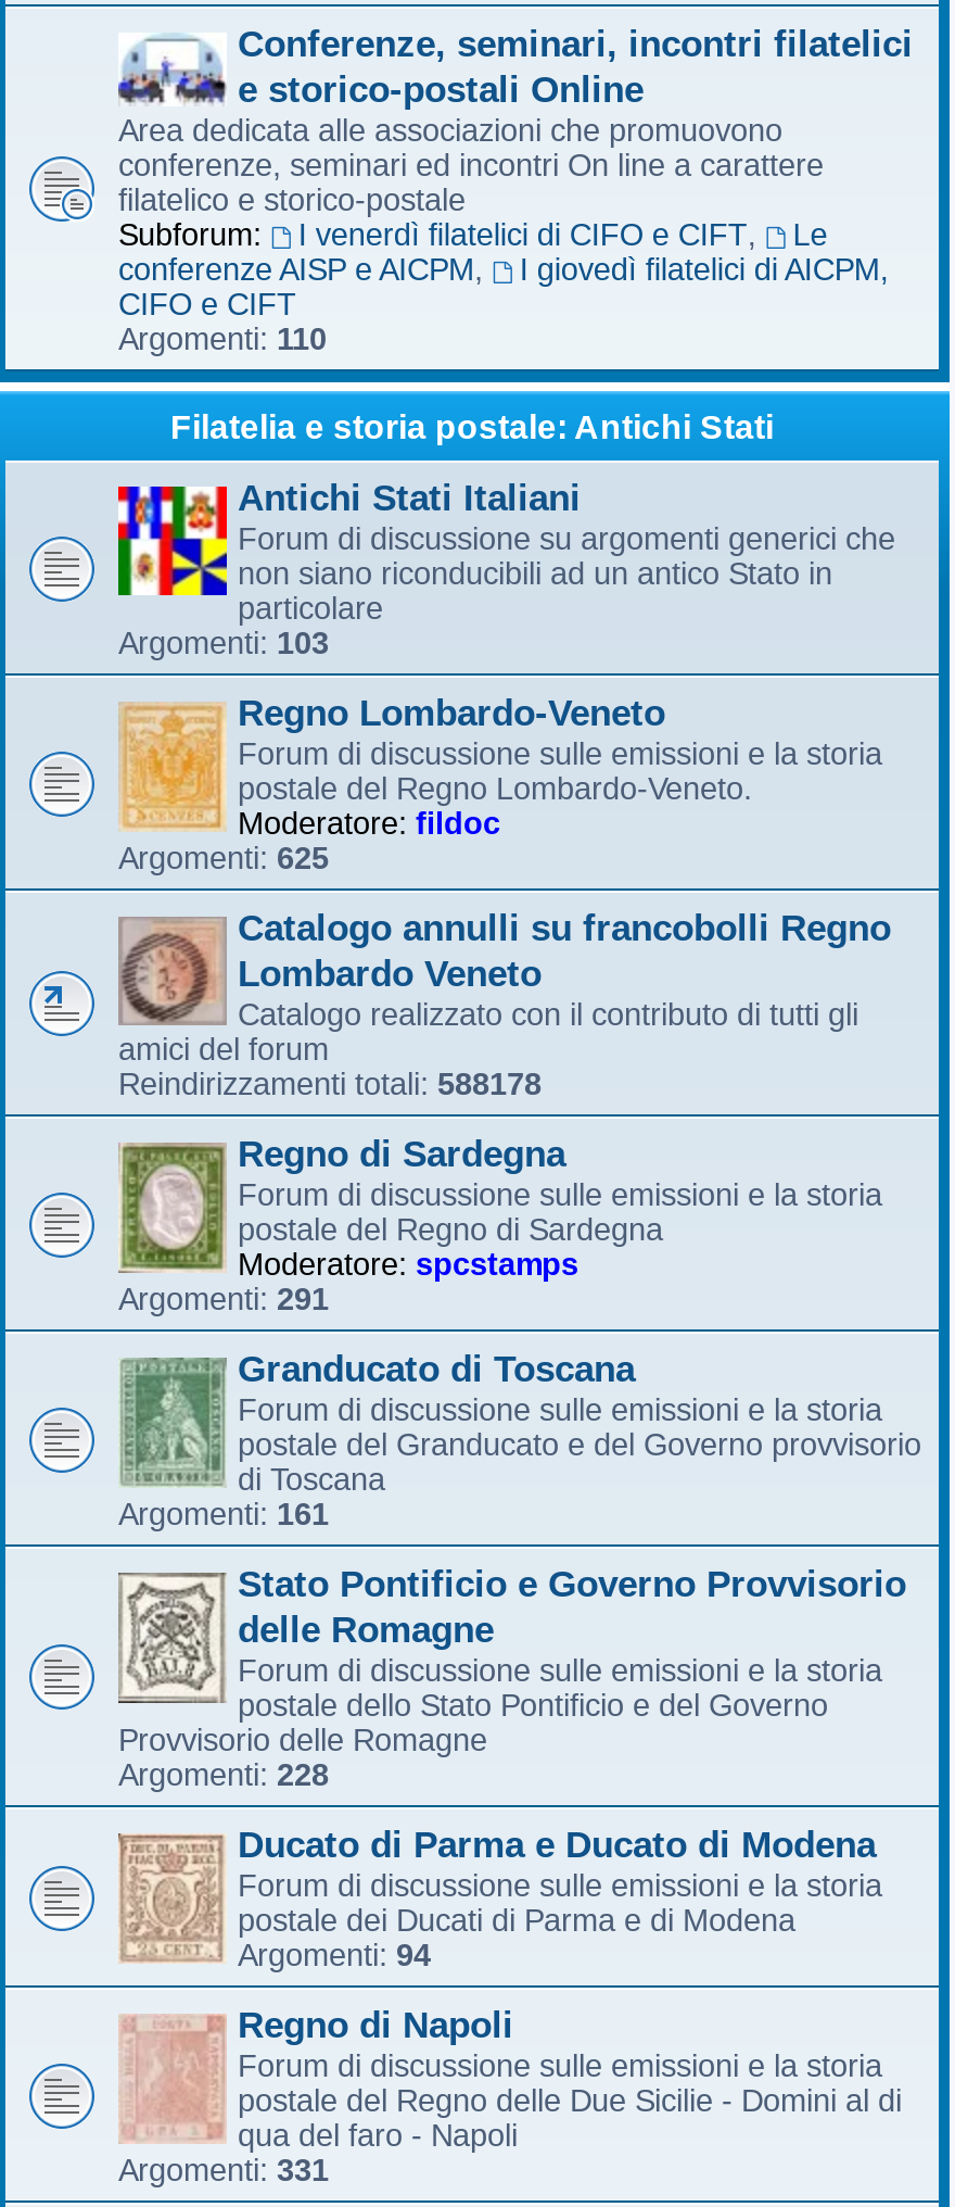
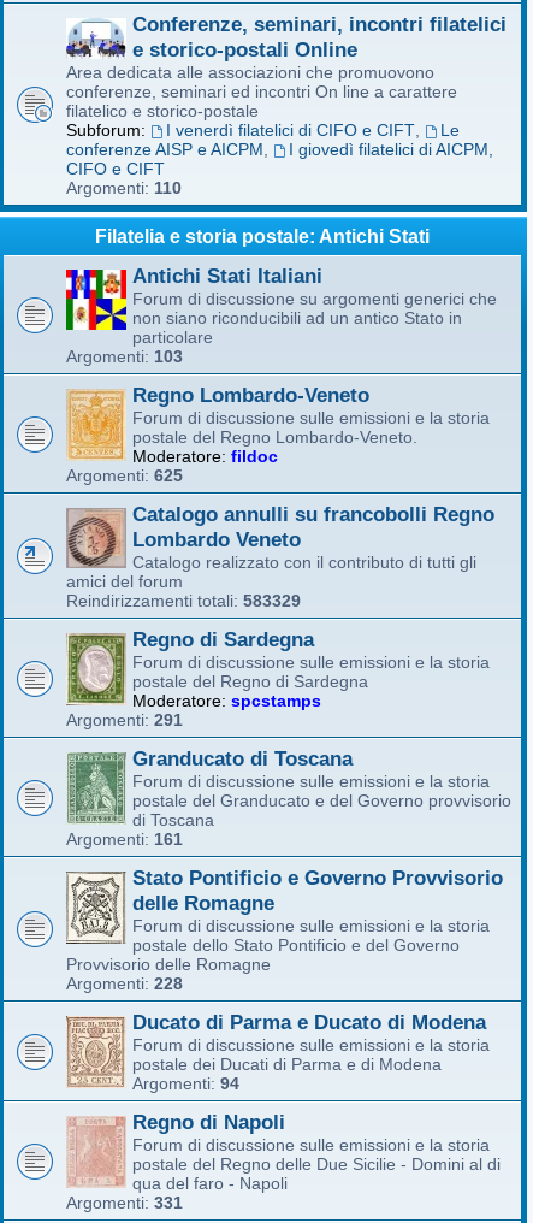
[118,1067,542,1101] Reindirizzamenti totali: 588178 -> [66,591,301,610] Reindirizzamenti totali: 583329

